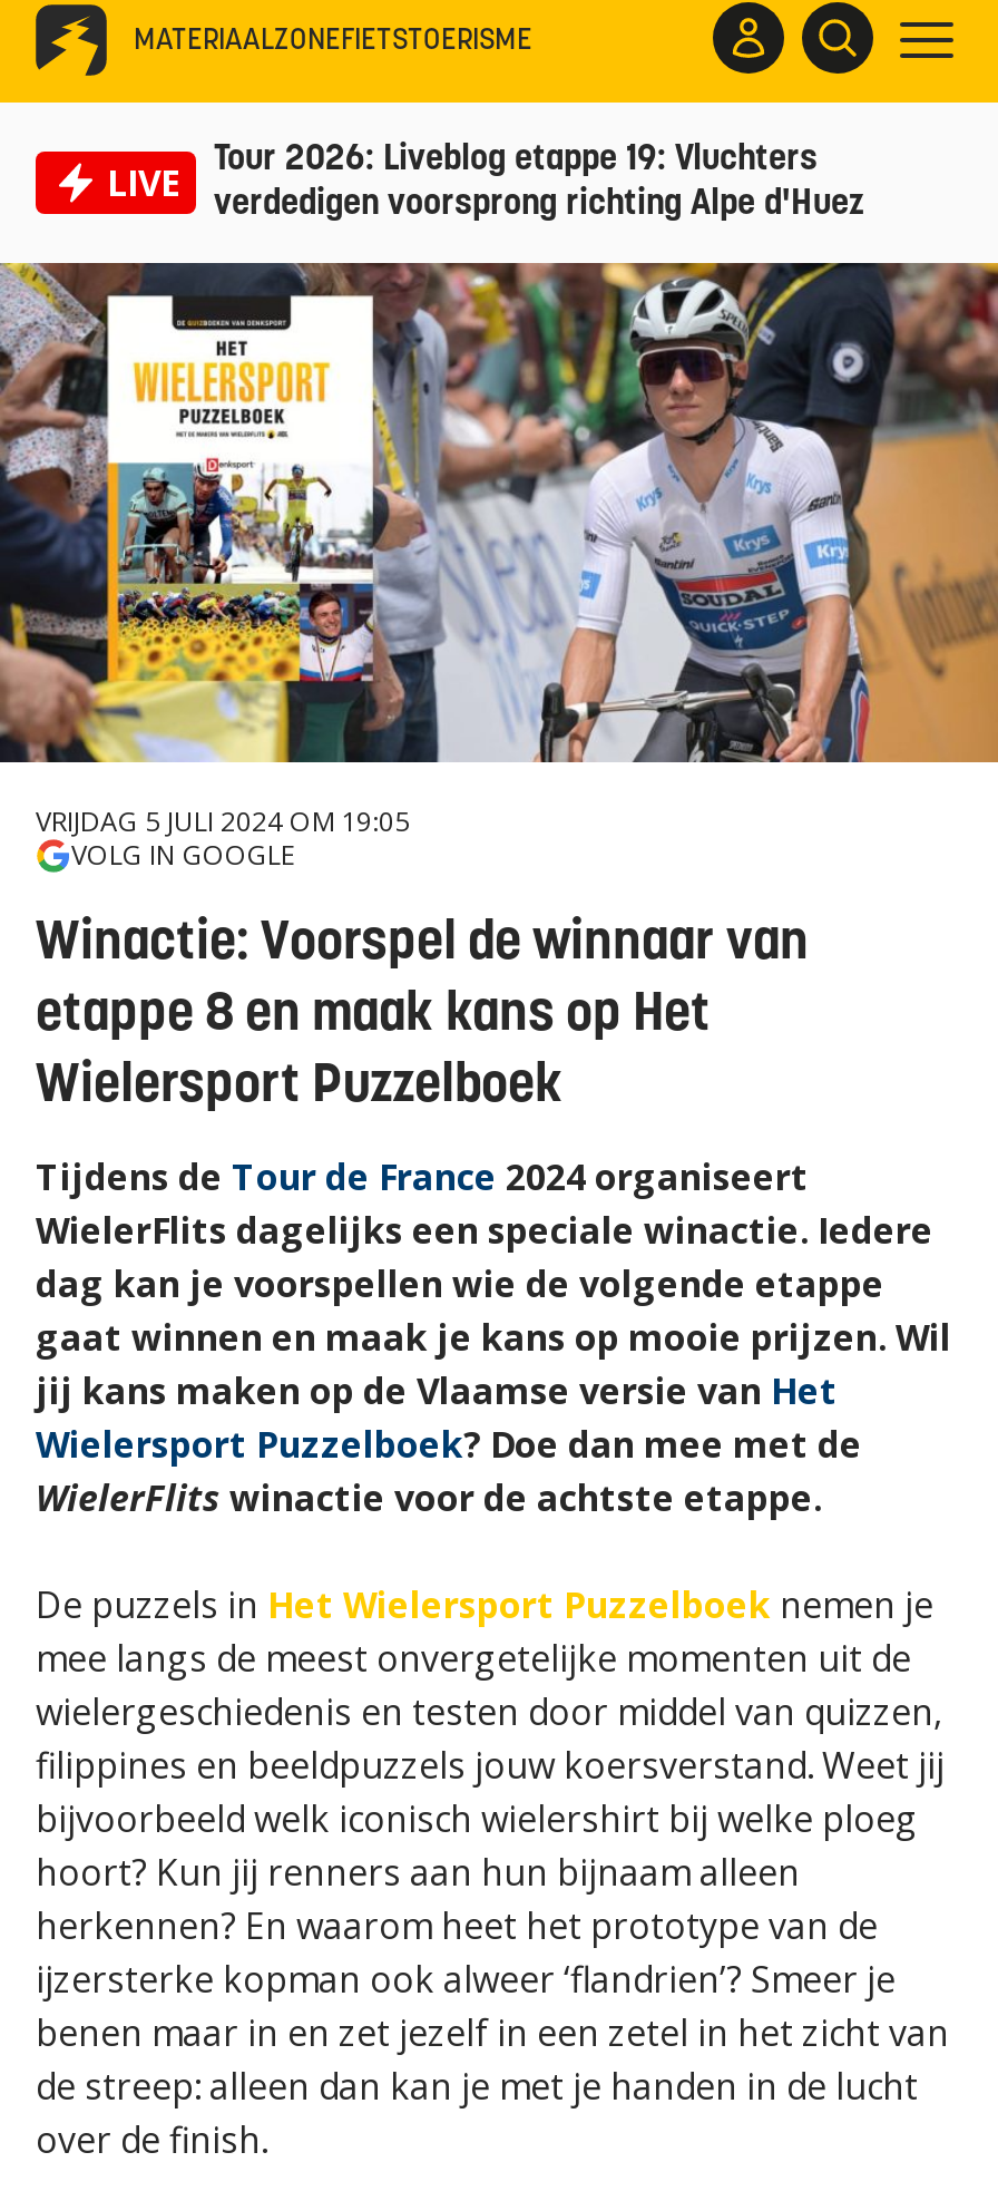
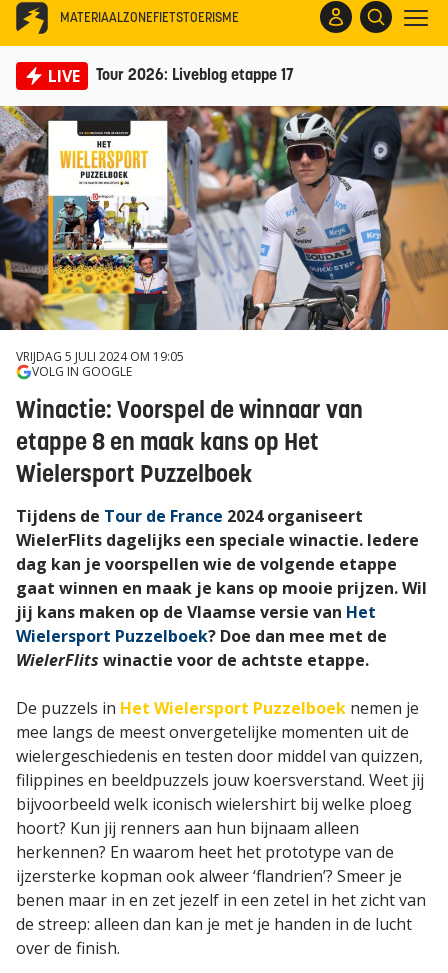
[214,143,864,223] Tour 2026: Liveblog etappe 19: Vluchters | verdedigen voorsprong richting Alpe d'Huez -> [96,68,294,84] Tour 2026: Liveblog etappe 17

